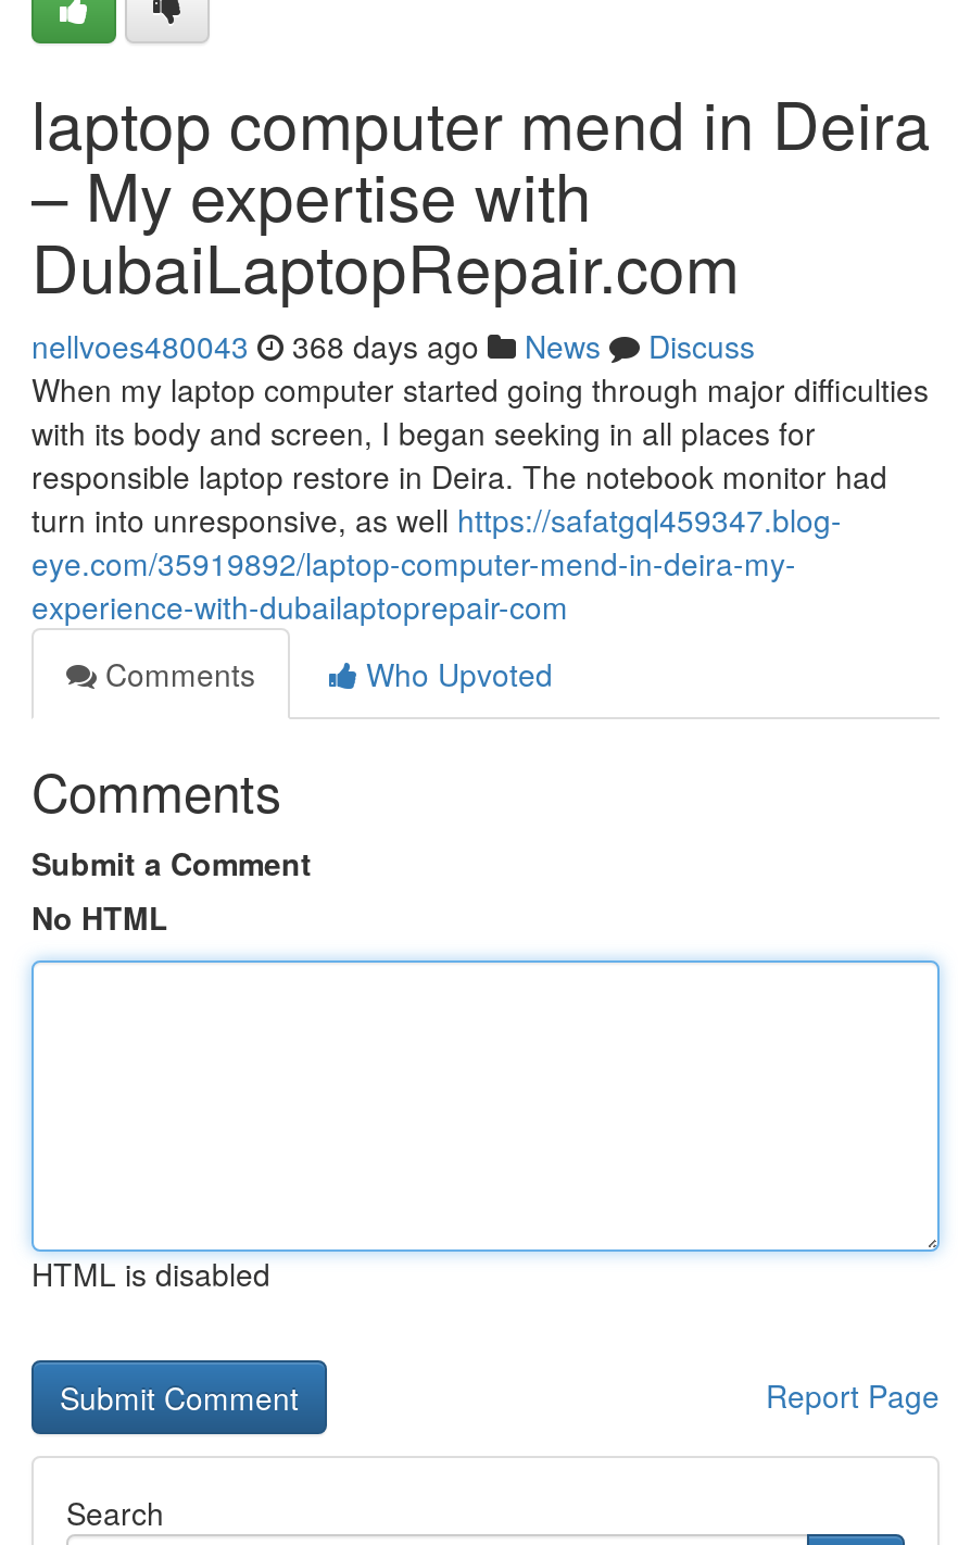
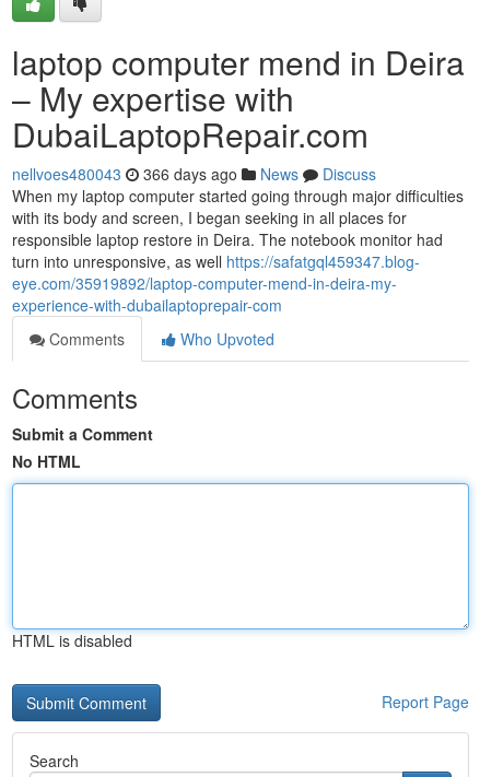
[31,324,755,367] nellvoes480043 368 days ago News Discuss -> [12,163,376,185] nellvoes480043 366 days ago News Discuss

